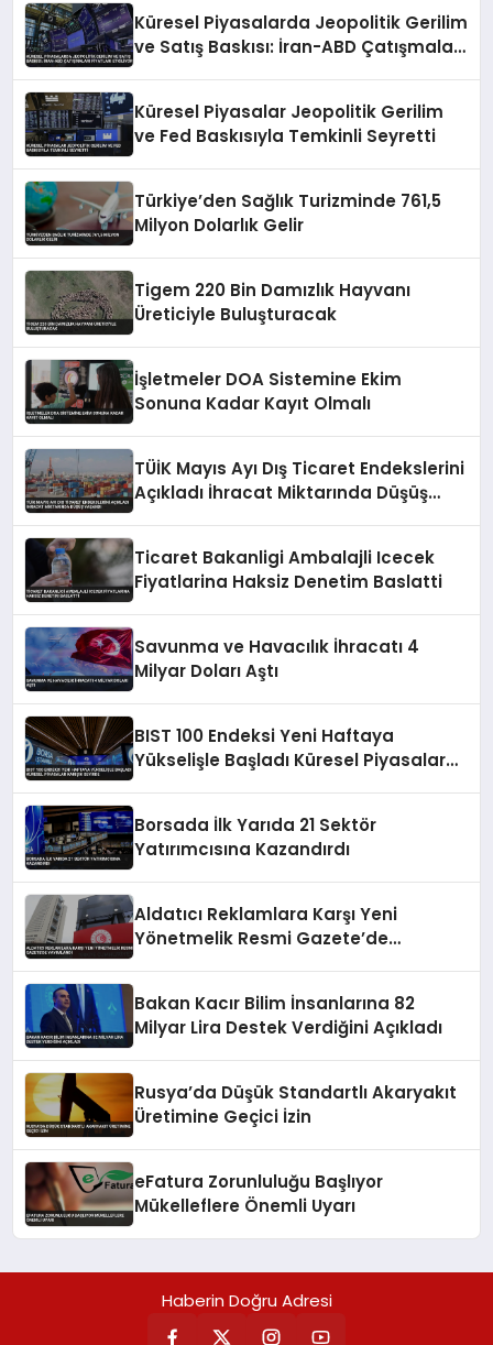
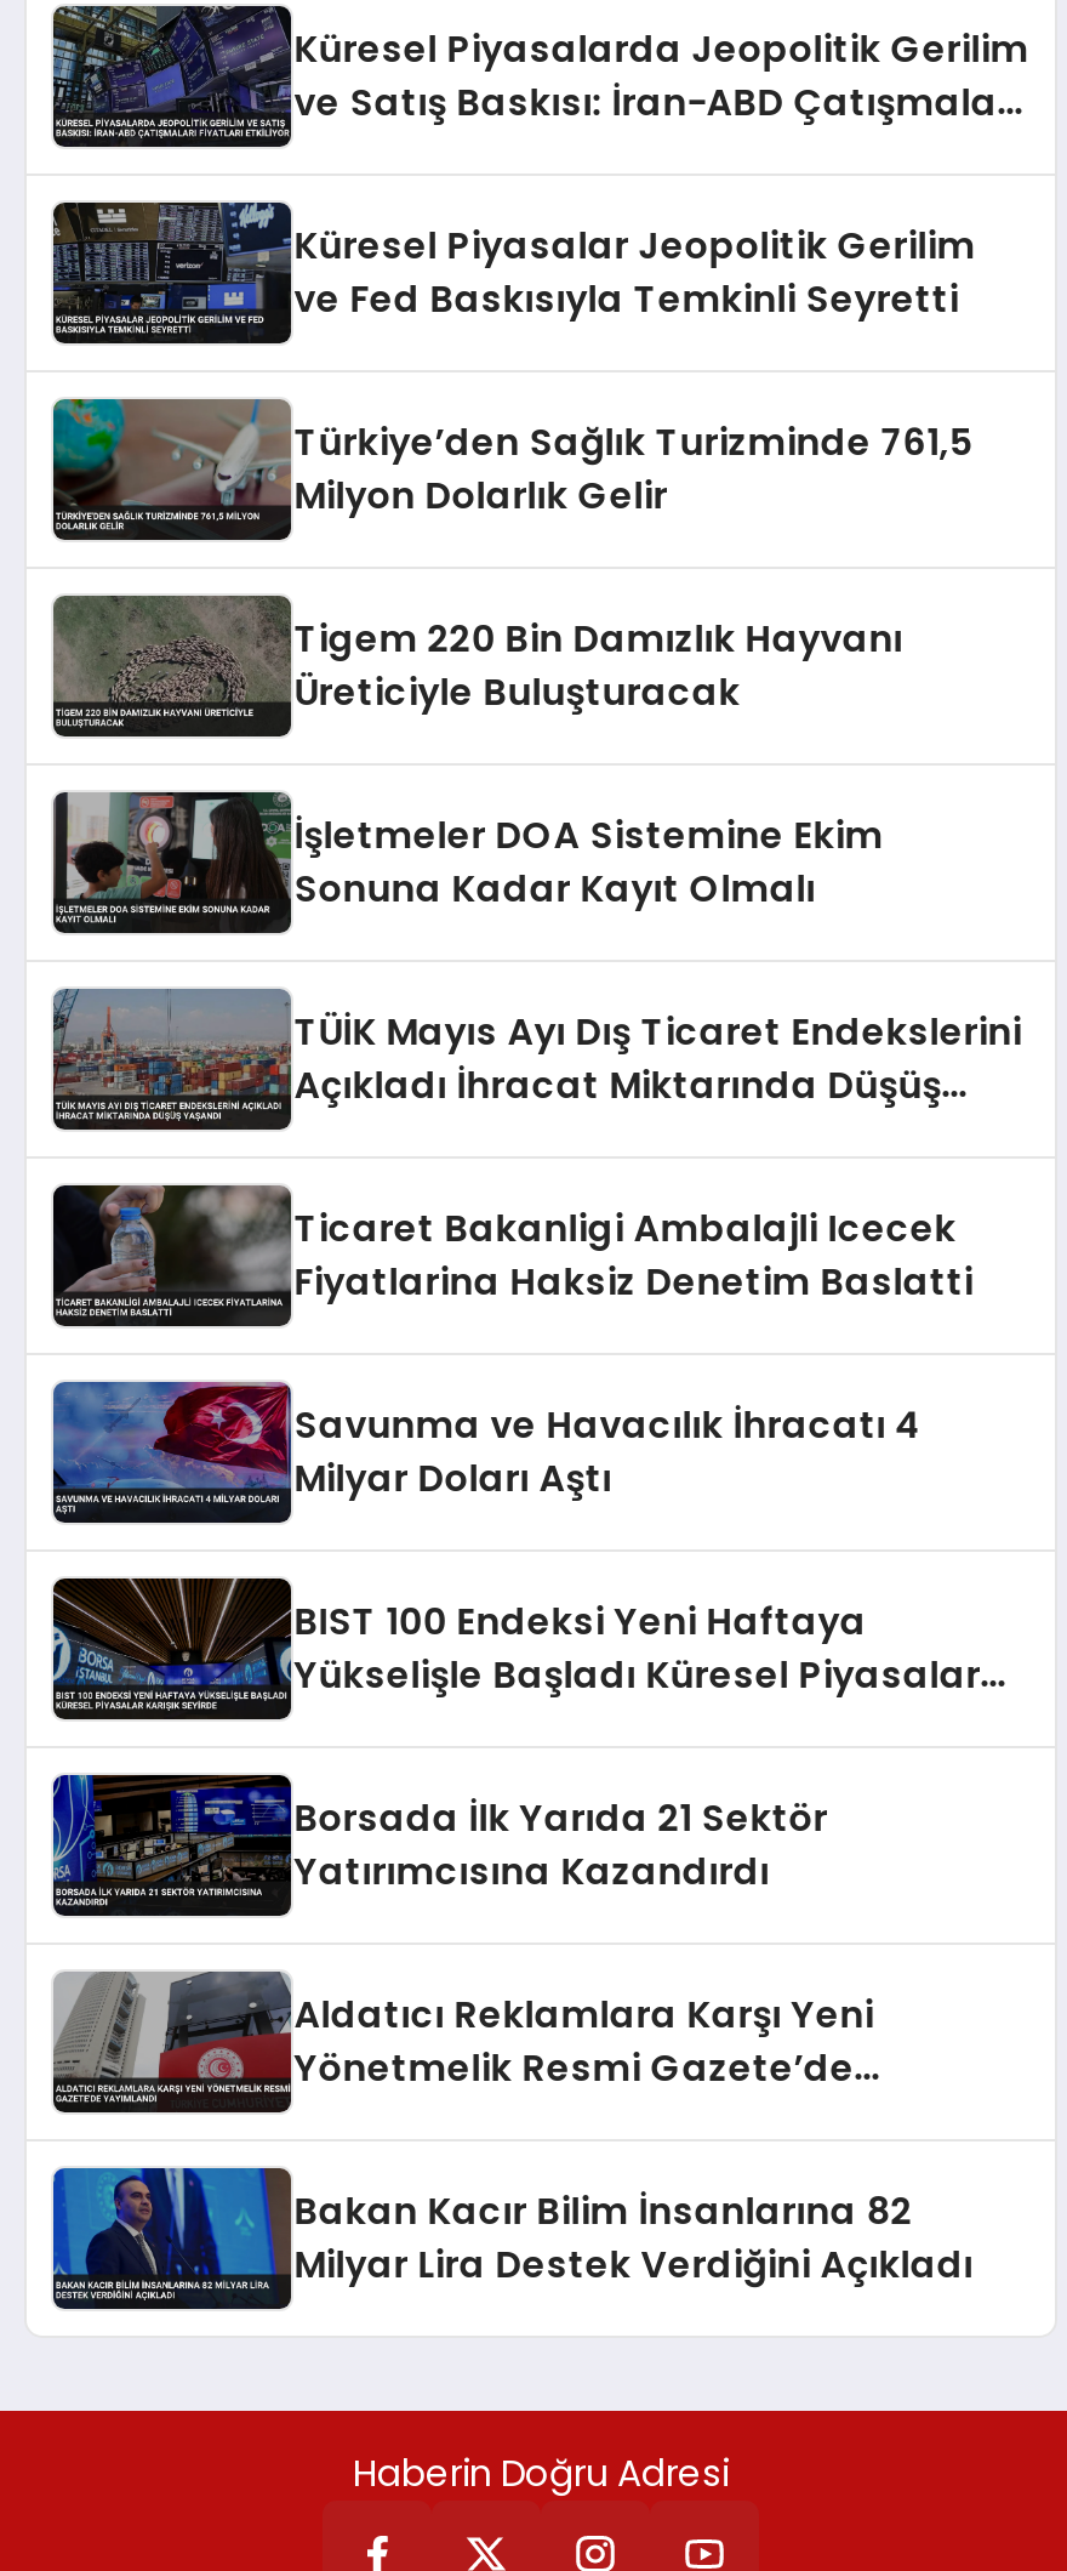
[24,1072,457,1217] [image] | Rusya’da Düşük Standartlı Akaryakıt | Üretimine Geçici İzin | eFatura Zorunluluğu Başlıyor | Mükelleflere Önemli Uyarı -> none
[24,1161,119,1221] [image] -> none

